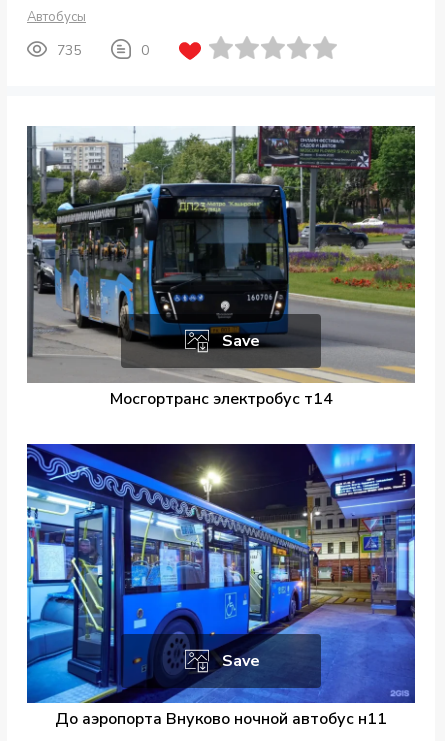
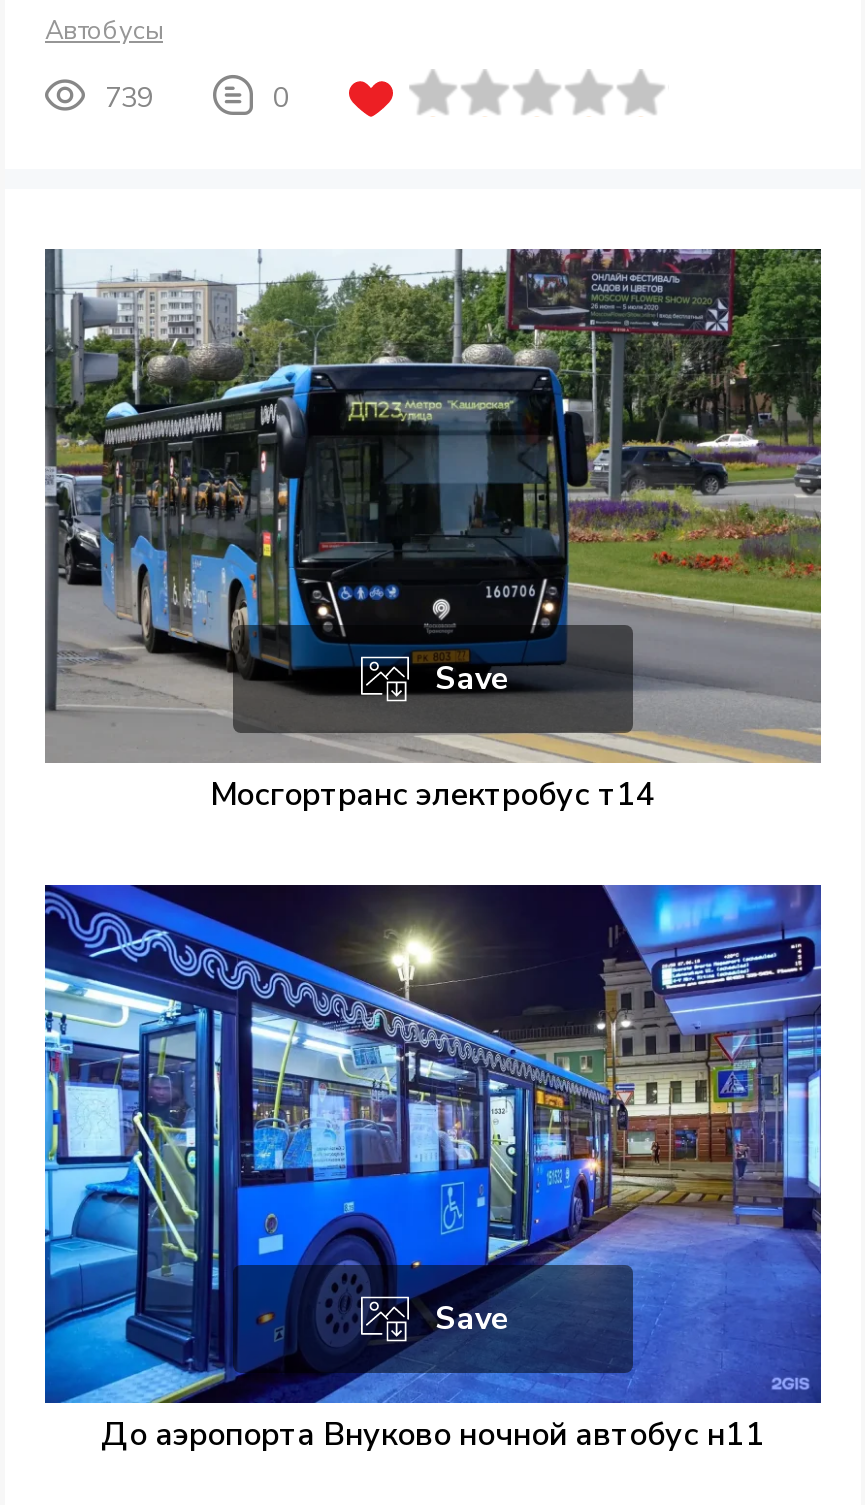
[57,41,81,60] 735 -> [105,79,153,117] 739

